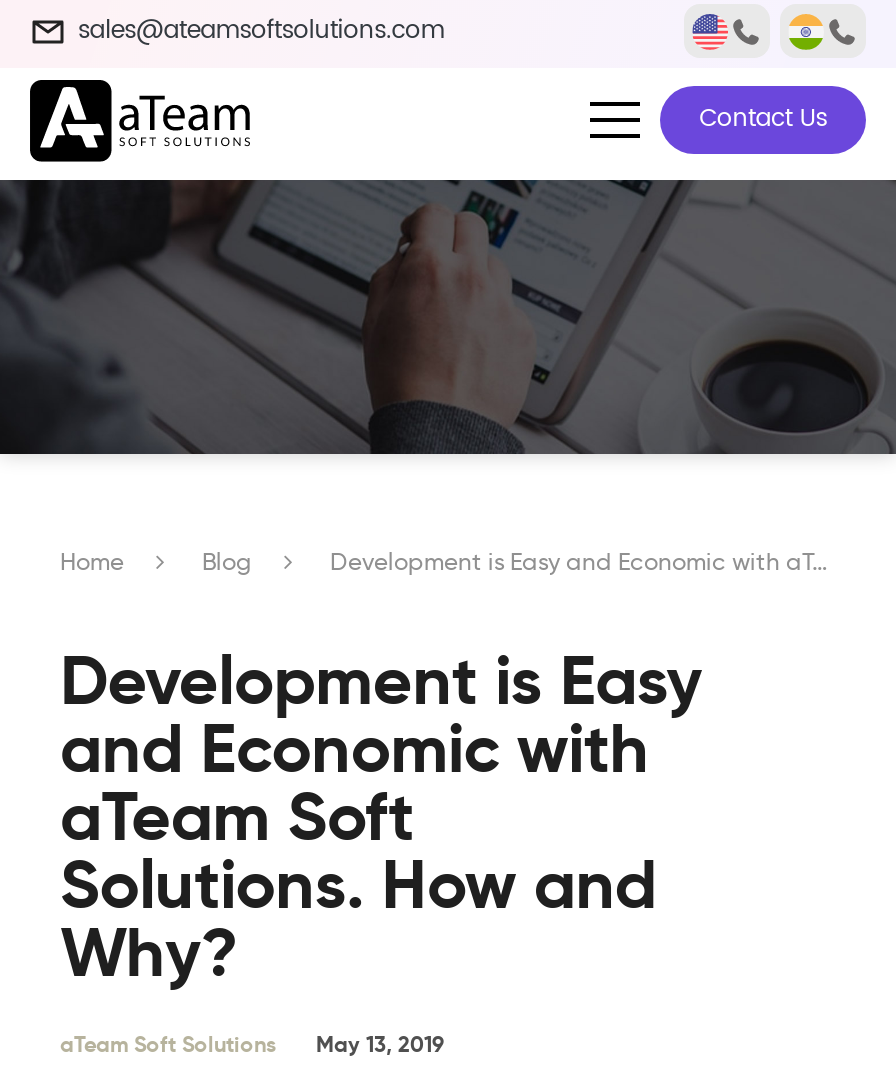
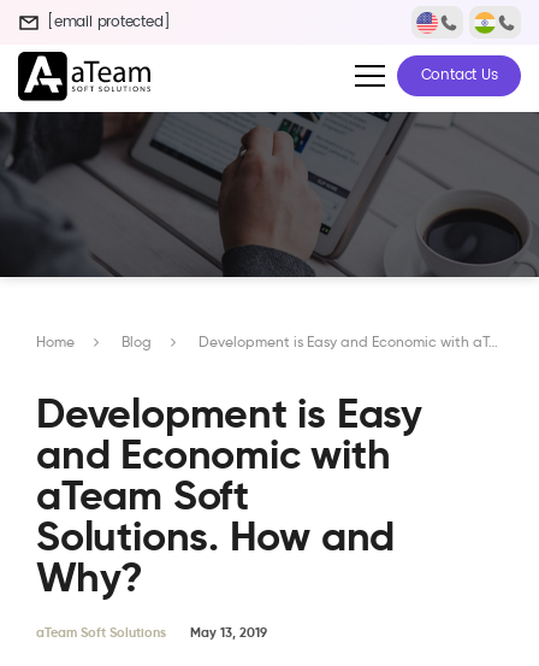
[78,11,444,49] sales@ateamsoftsolutions.com -> [47,10,170,33] [email protected]

